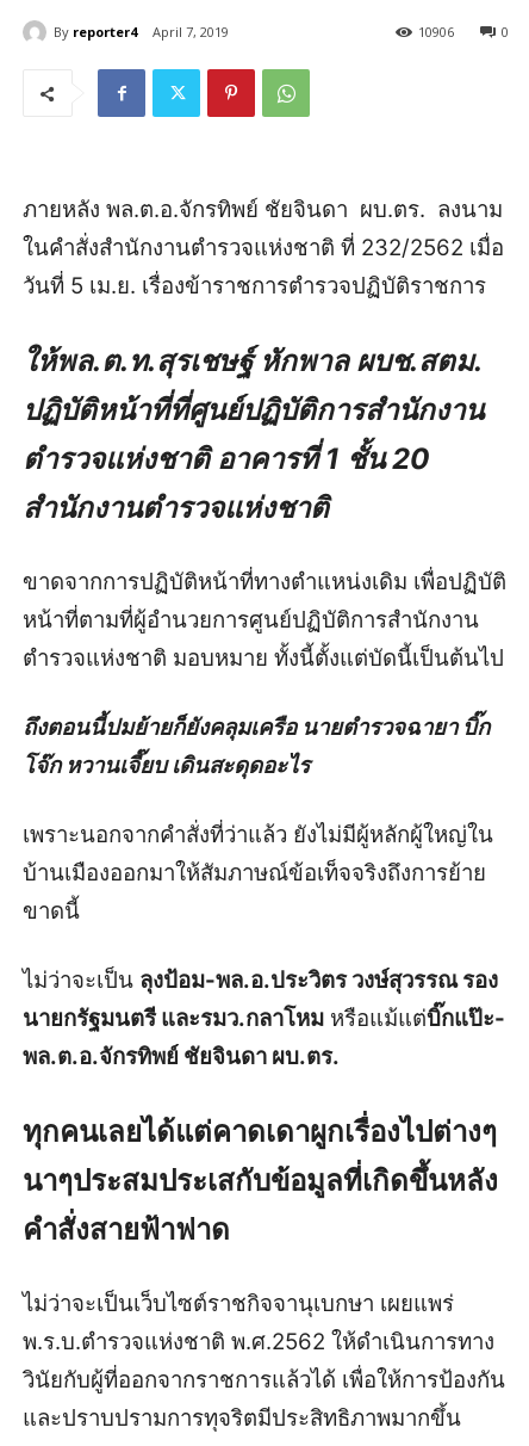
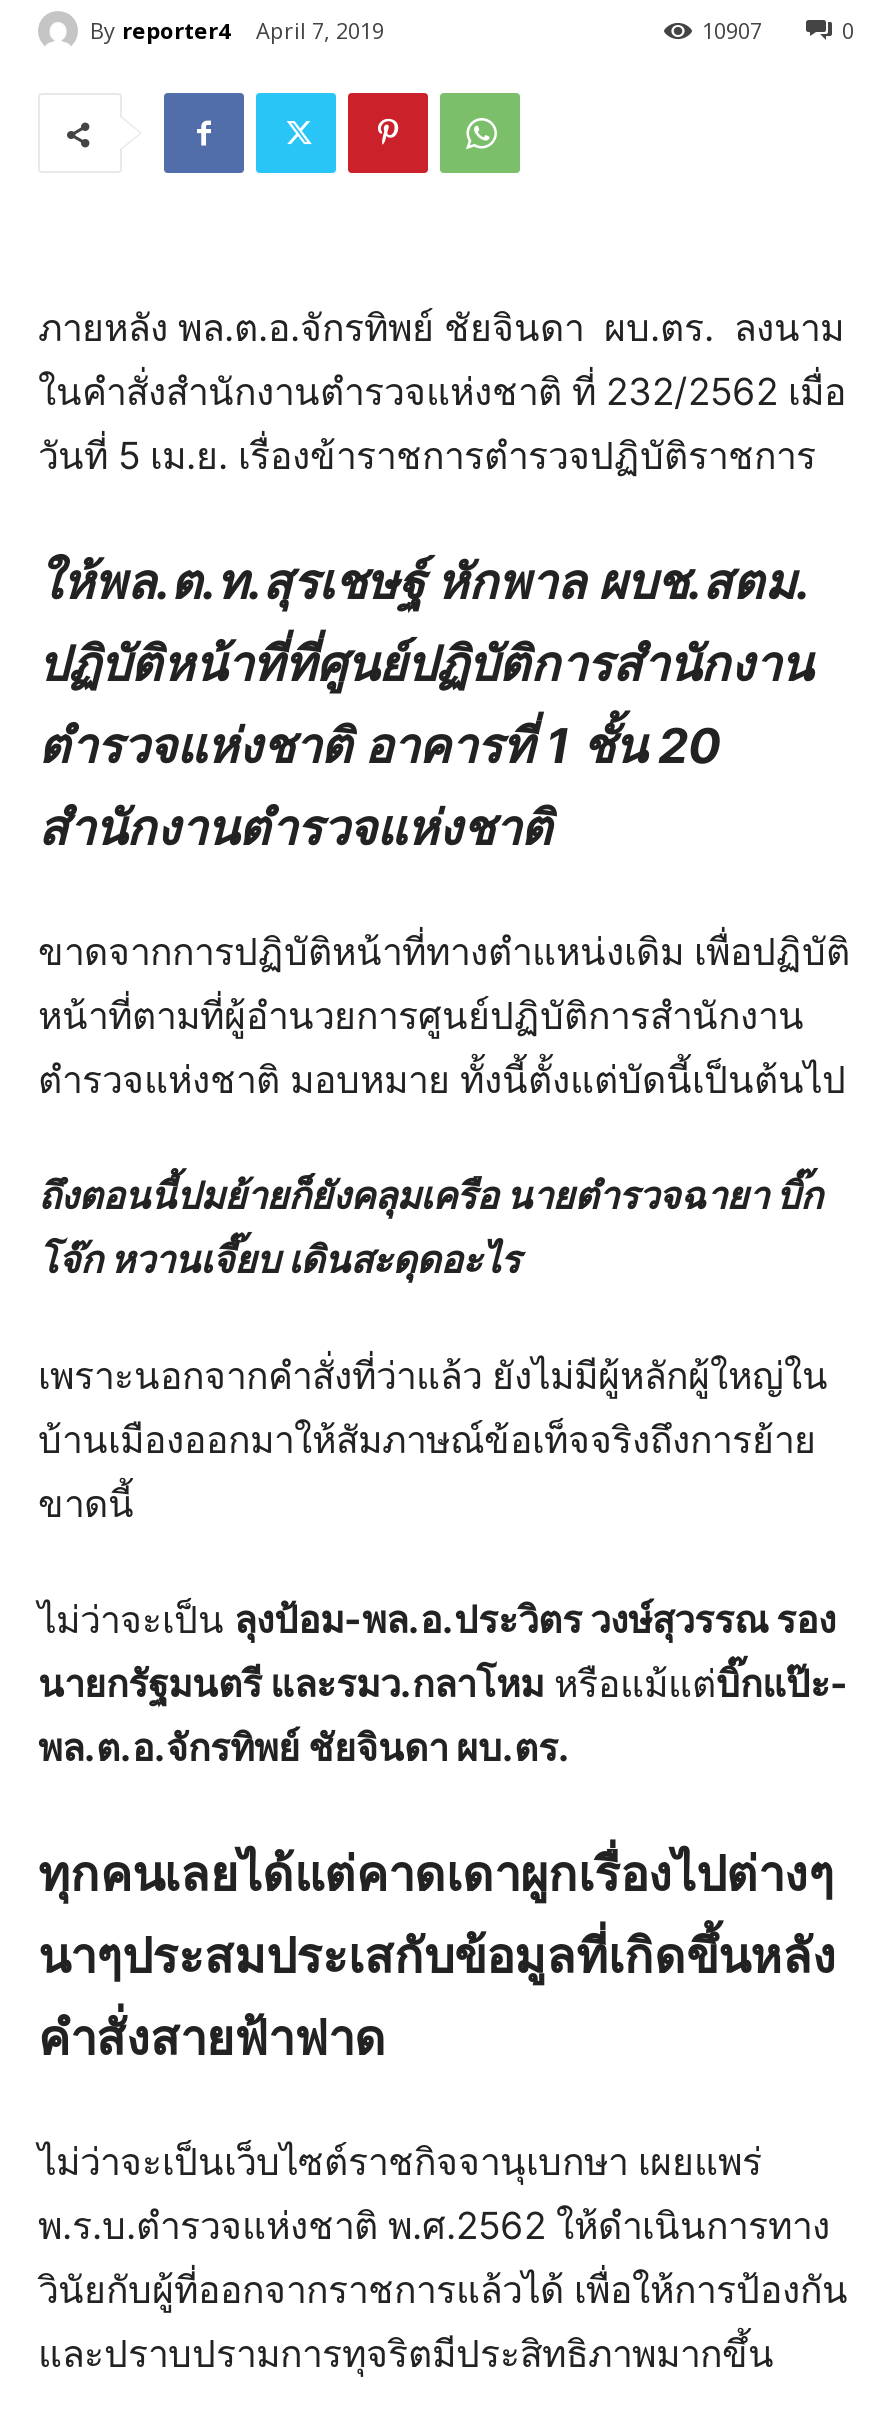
[418,23,454,41] 10906 -> [702,15,762,45] 10907

